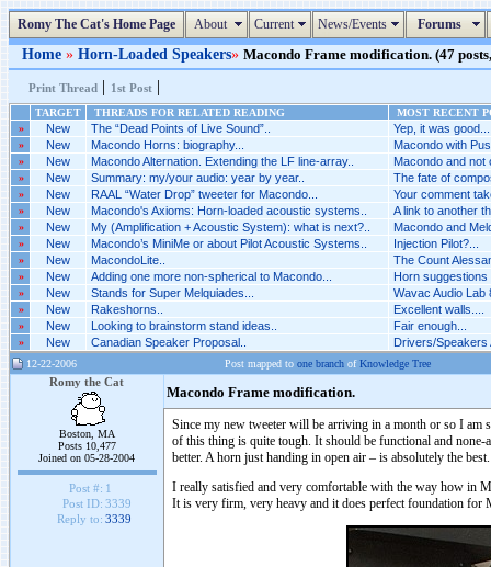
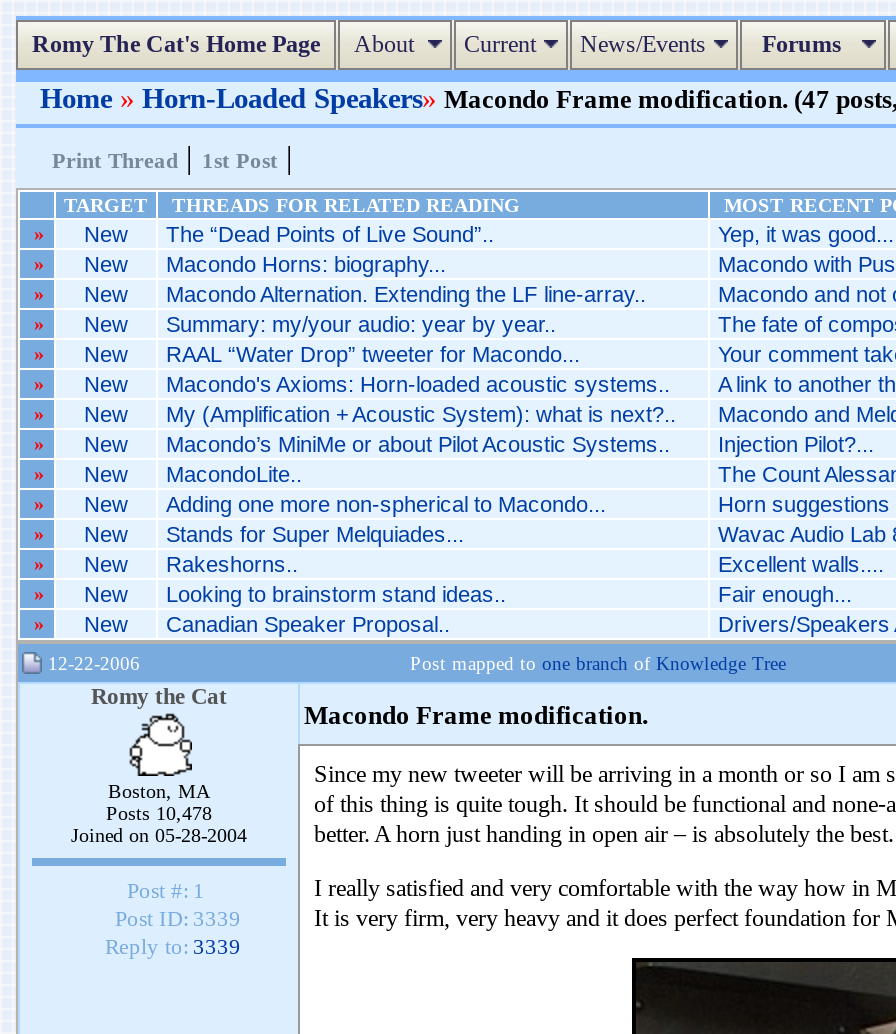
[58,440,116,452] Posts 10,477 -> [106,802,212,824] Posts 10,478

